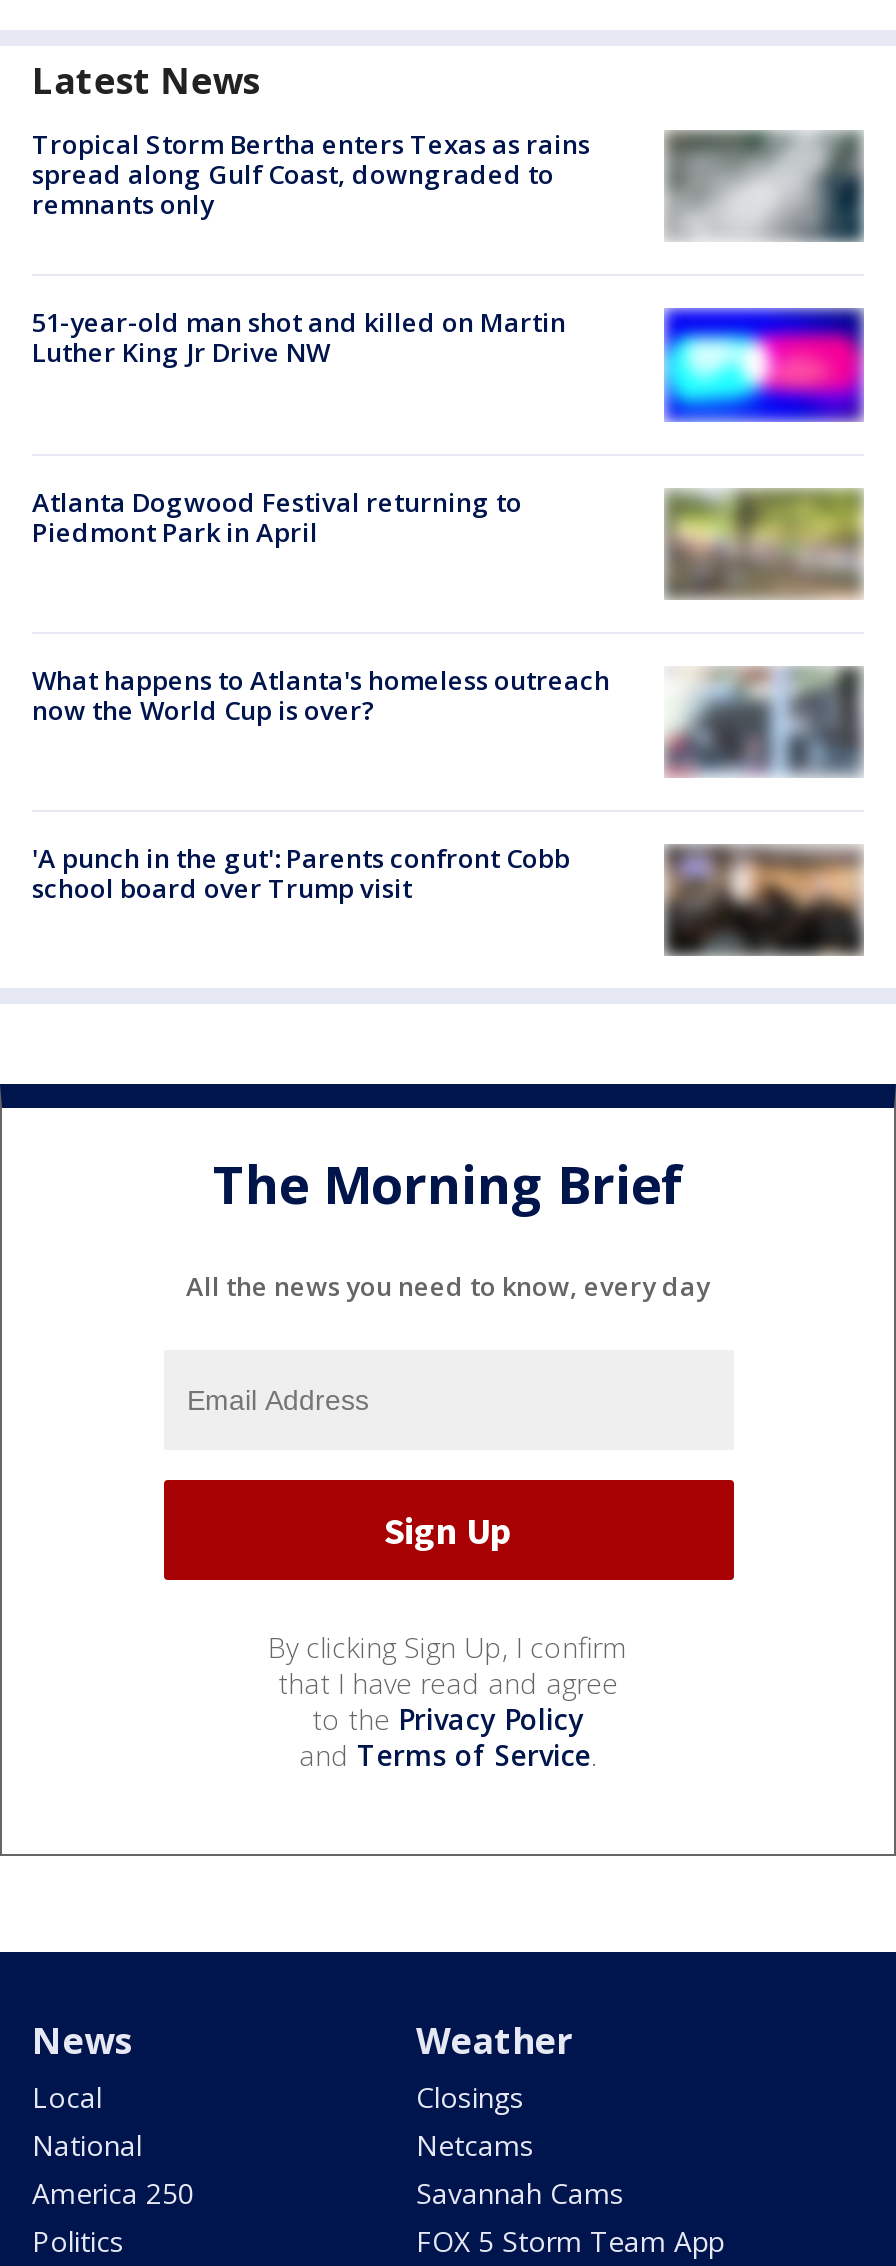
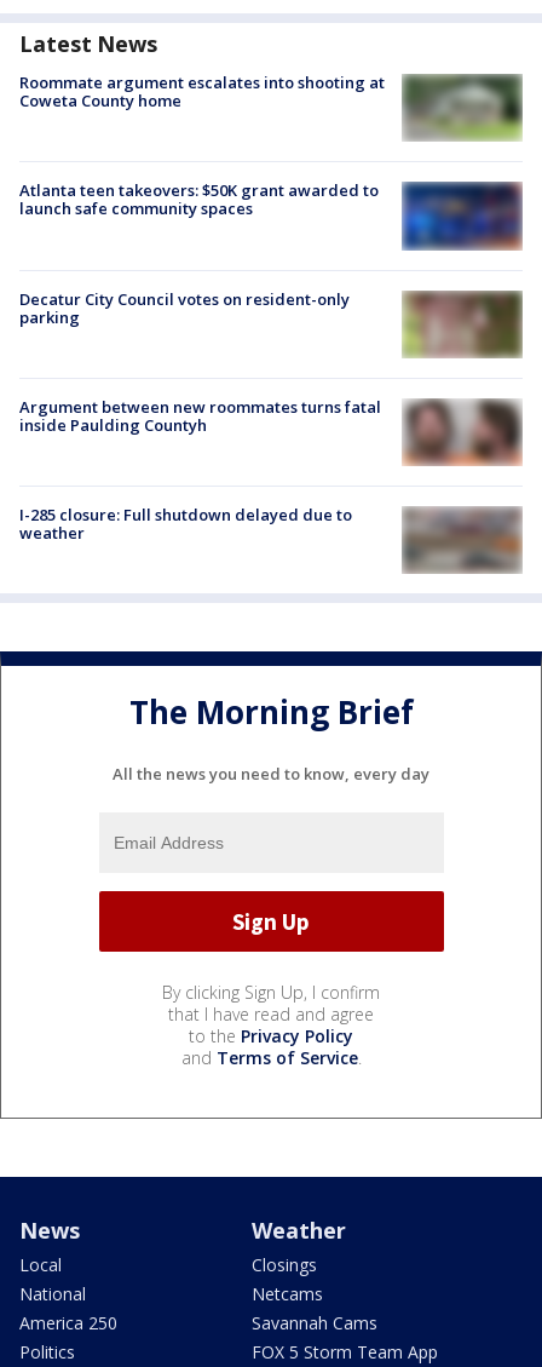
[32,126,590,222] Tropical Storm Bertha enters Texas as rains | spread along Gulf Coast, downgraded to | remnants only -> [19,71,385,111] Roommate argument escalates into shooting at | Coweta County home
[672,132,864,242] [image] -> [405,74,523,142] [image]
[32,304,566,370] 51-year-old man shot and killed on Martin | Luther King Jr Drive NW -> [19,179,379,219] Atlanta teen takeovers: $50K grant awarded to | launch safe community spaces
[664,308,864,422] [image] -> [402,182,523,251] [image]
[32,483,522,549] Atlanta Dogwood Festival returning to | Piedmont Park in April -> [19,288,350,328] Decatur City Council votes on resident-only | parking
[666,488,864,598] [image] -> [402,291,521,358] [image]
[32,662,864,778] [image] | What happens to Atlanta's homeless outreach | now the World Cup is over? -> [19,396,523,466] [image] | Argument between new roommates turns fatal | inside Paulding Countyh
[32,840,570,906] 'A punch in the gut': Parents confront Cobb | school board over Trump visit -> [19,504,352,544] I-285 closure: Full shutdown delayed due to | weather
[666,846,862,954] [image] -> [404,509,521,574] [image]

